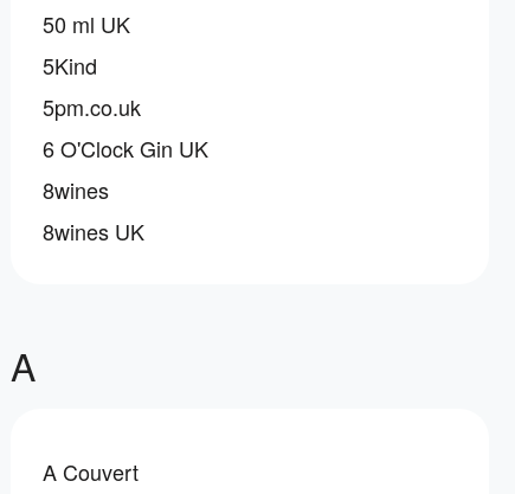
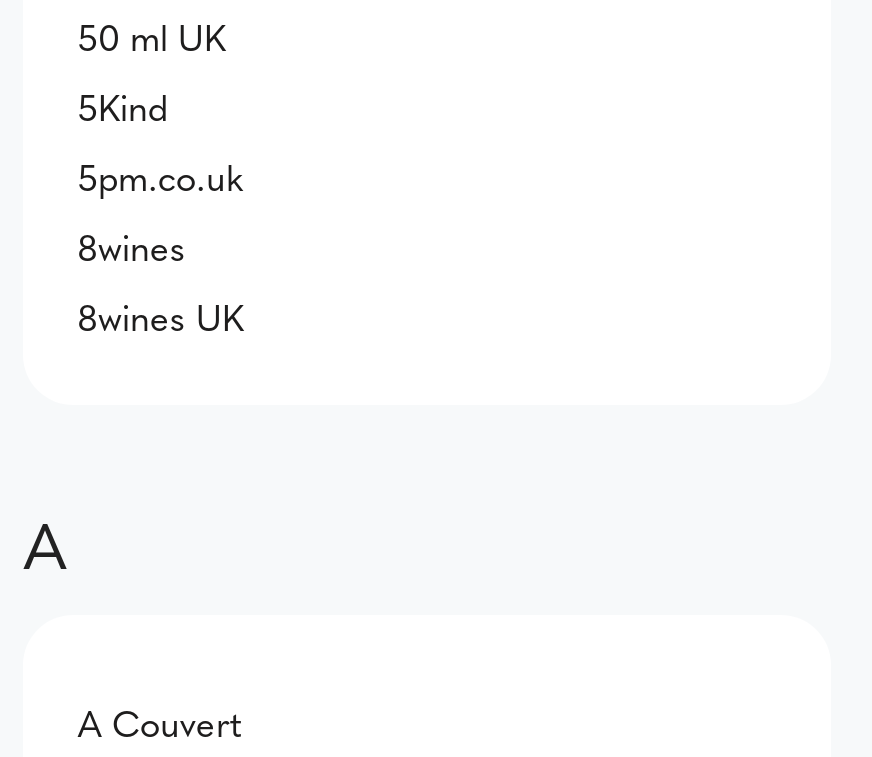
[43,133,209,163] 6 O'Clock Gin UK -> none

